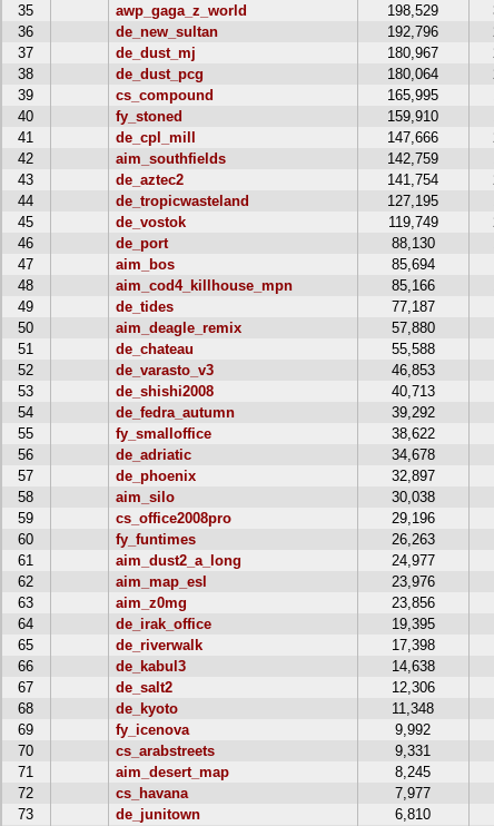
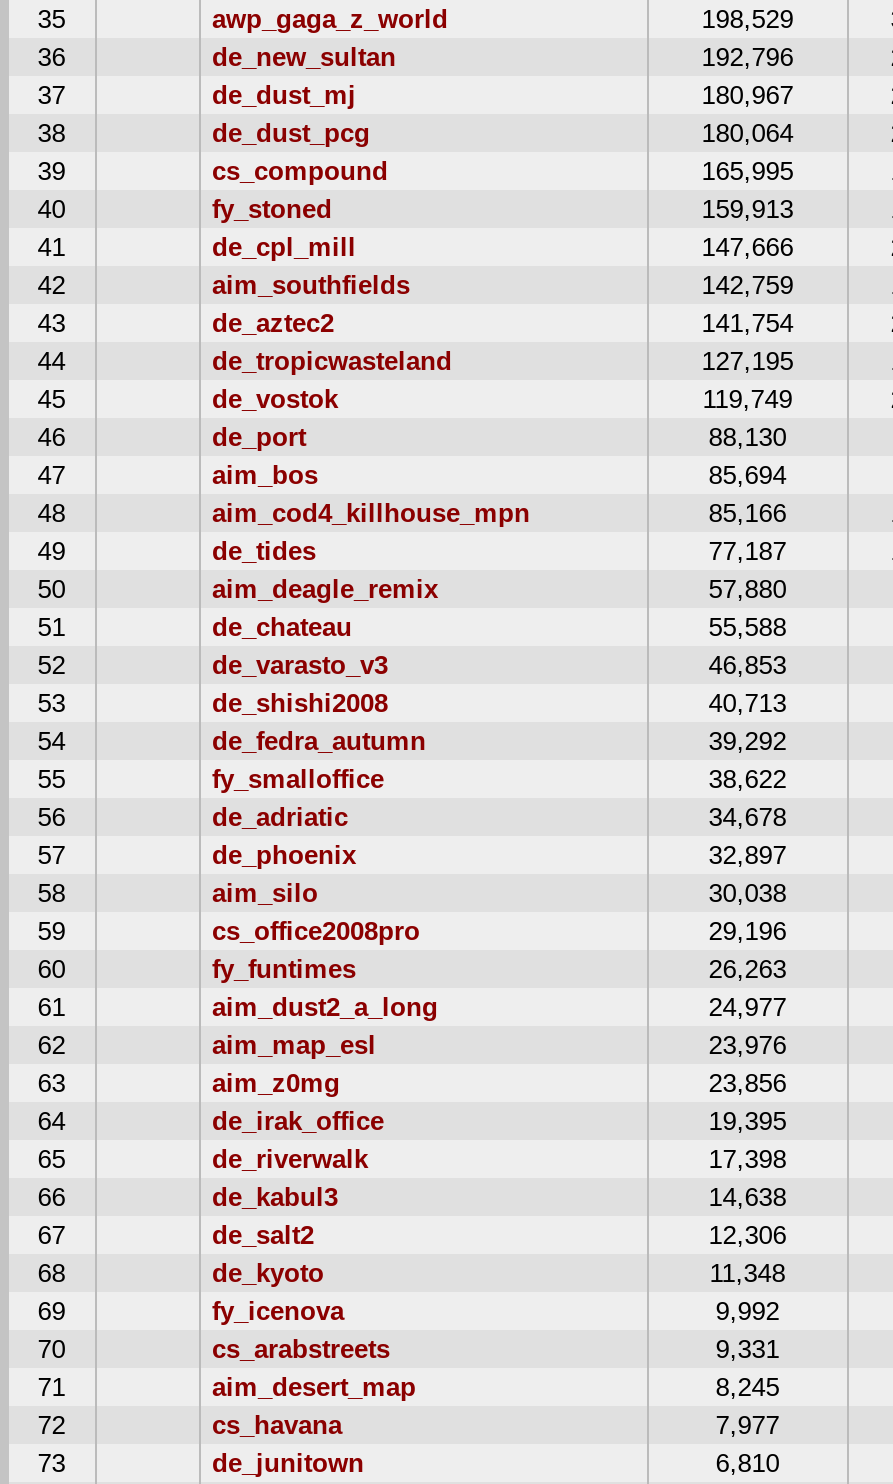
[387,108,439,125] 159,910 -> [701,194,793,224] 159,913

